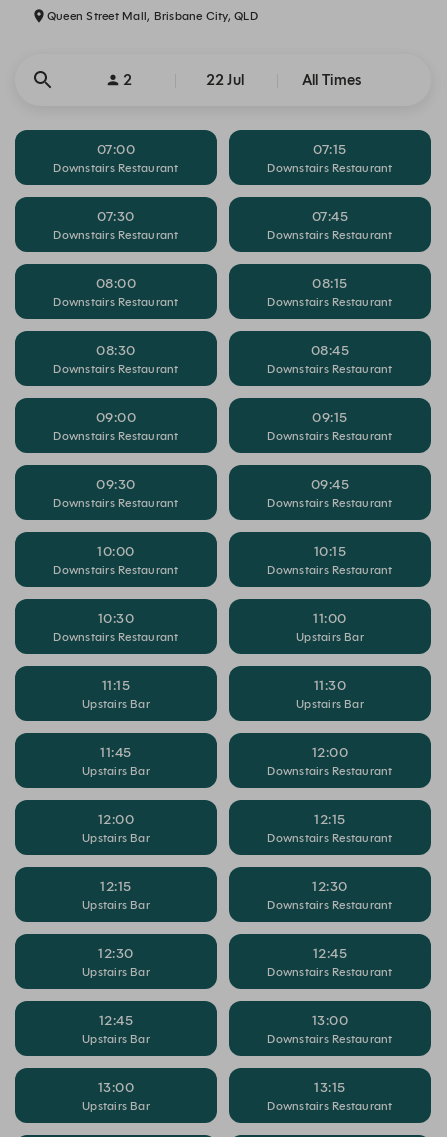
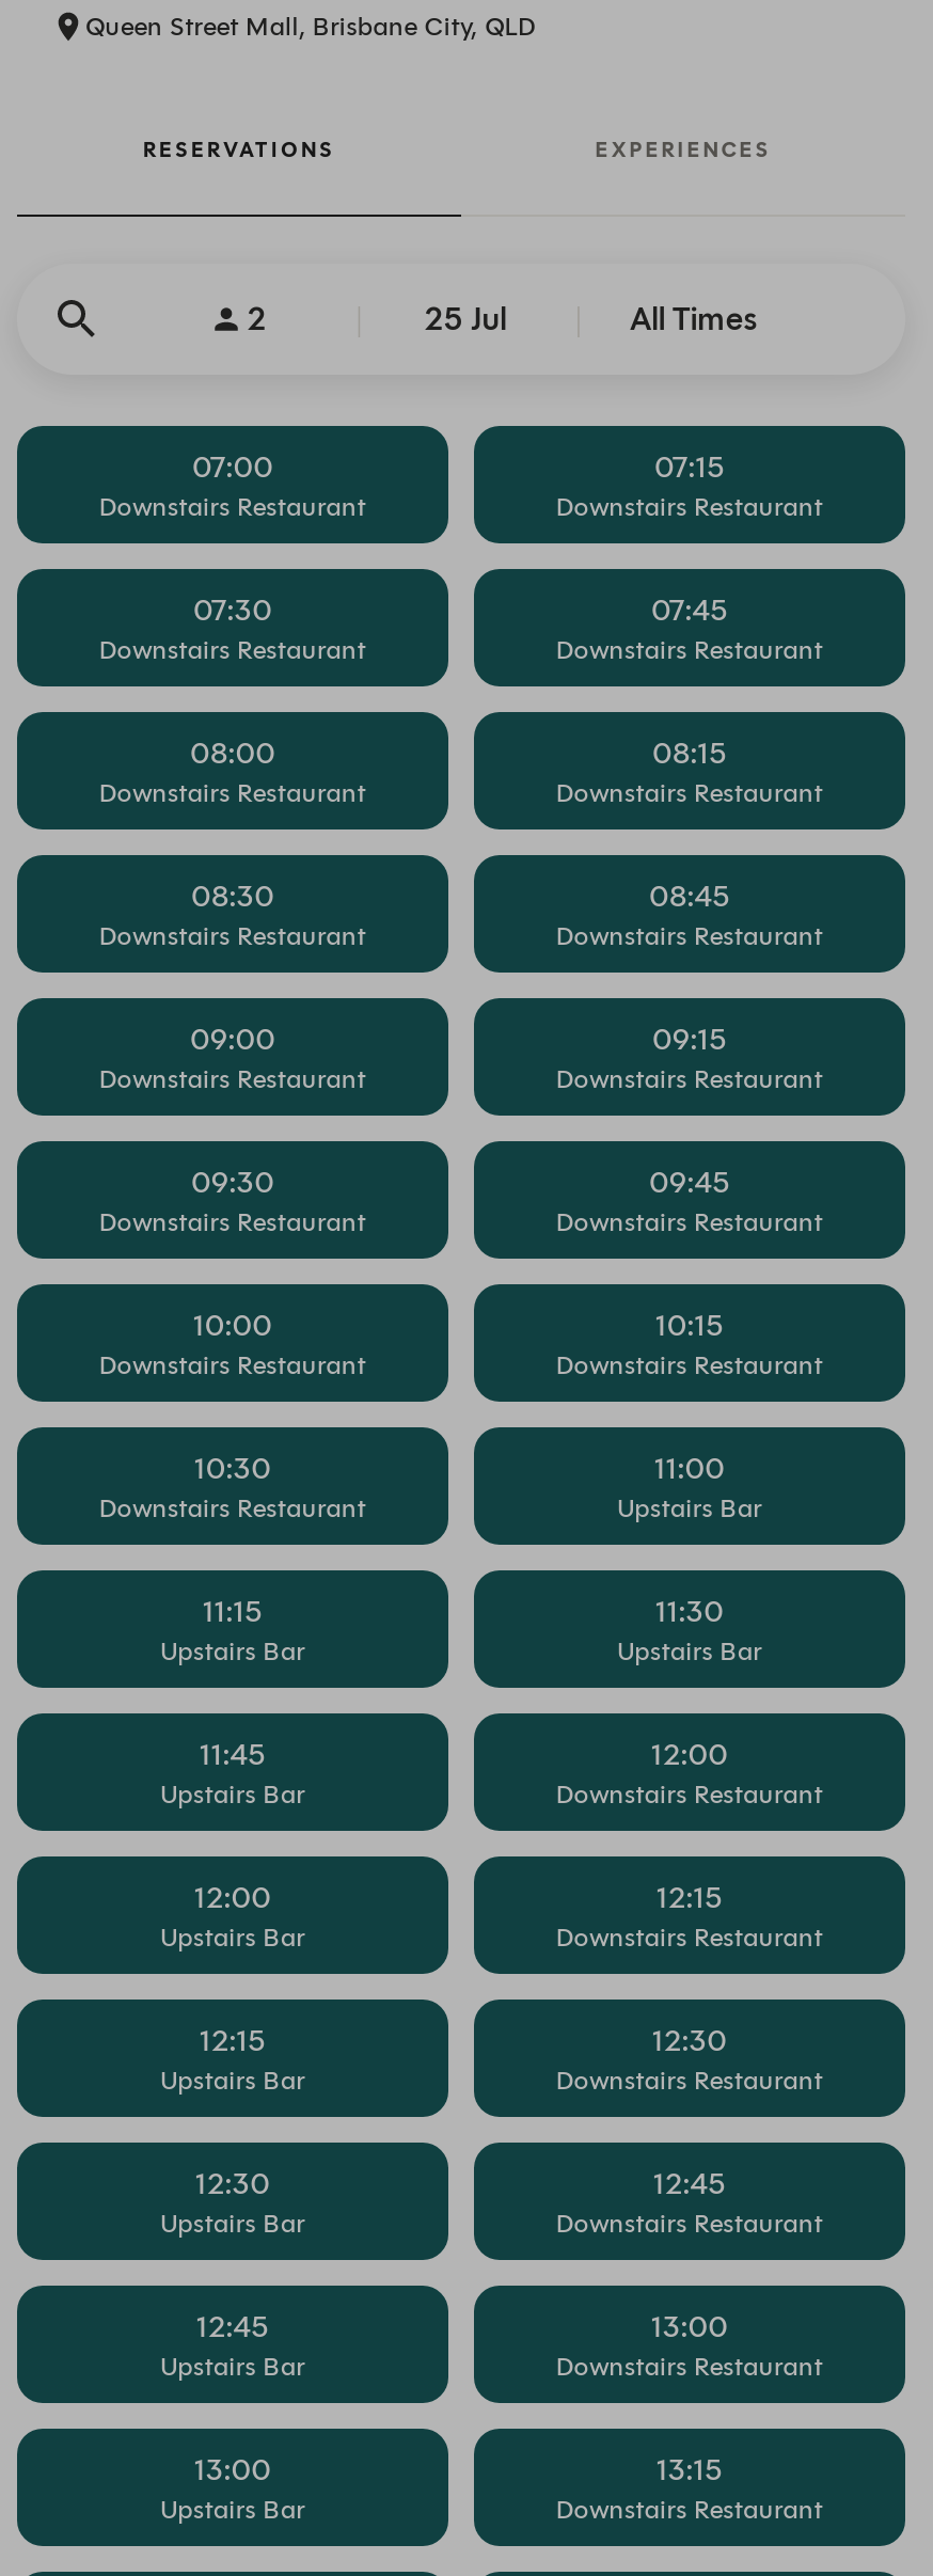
none -> [143,136,771,163] RESERVATIONS | EXPERIENCES
[206,71,244,89] 22 Jul -> [424,300,507,338] 25 Jul

